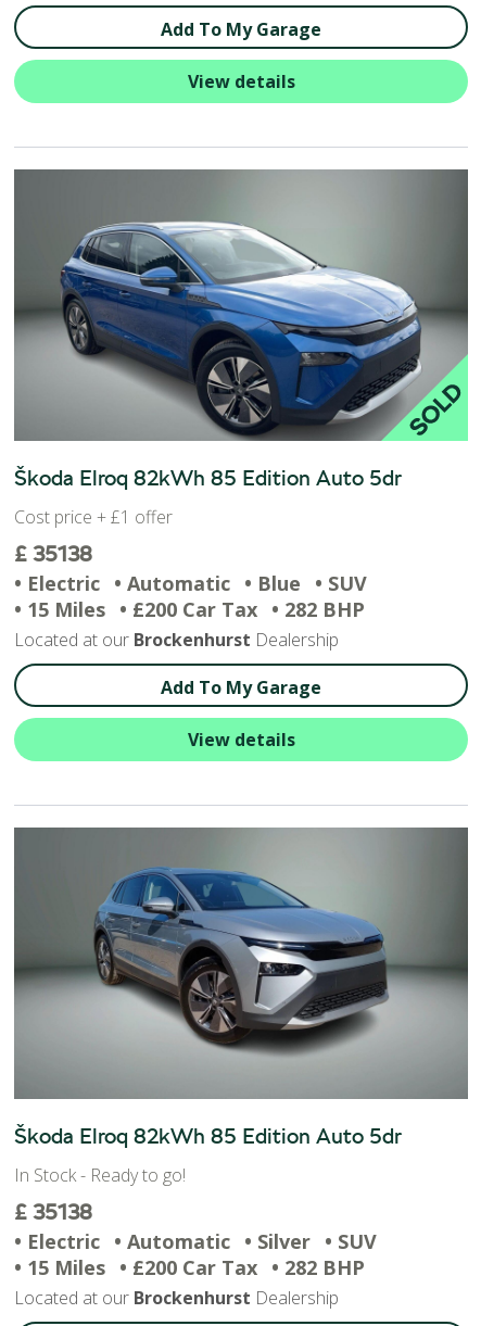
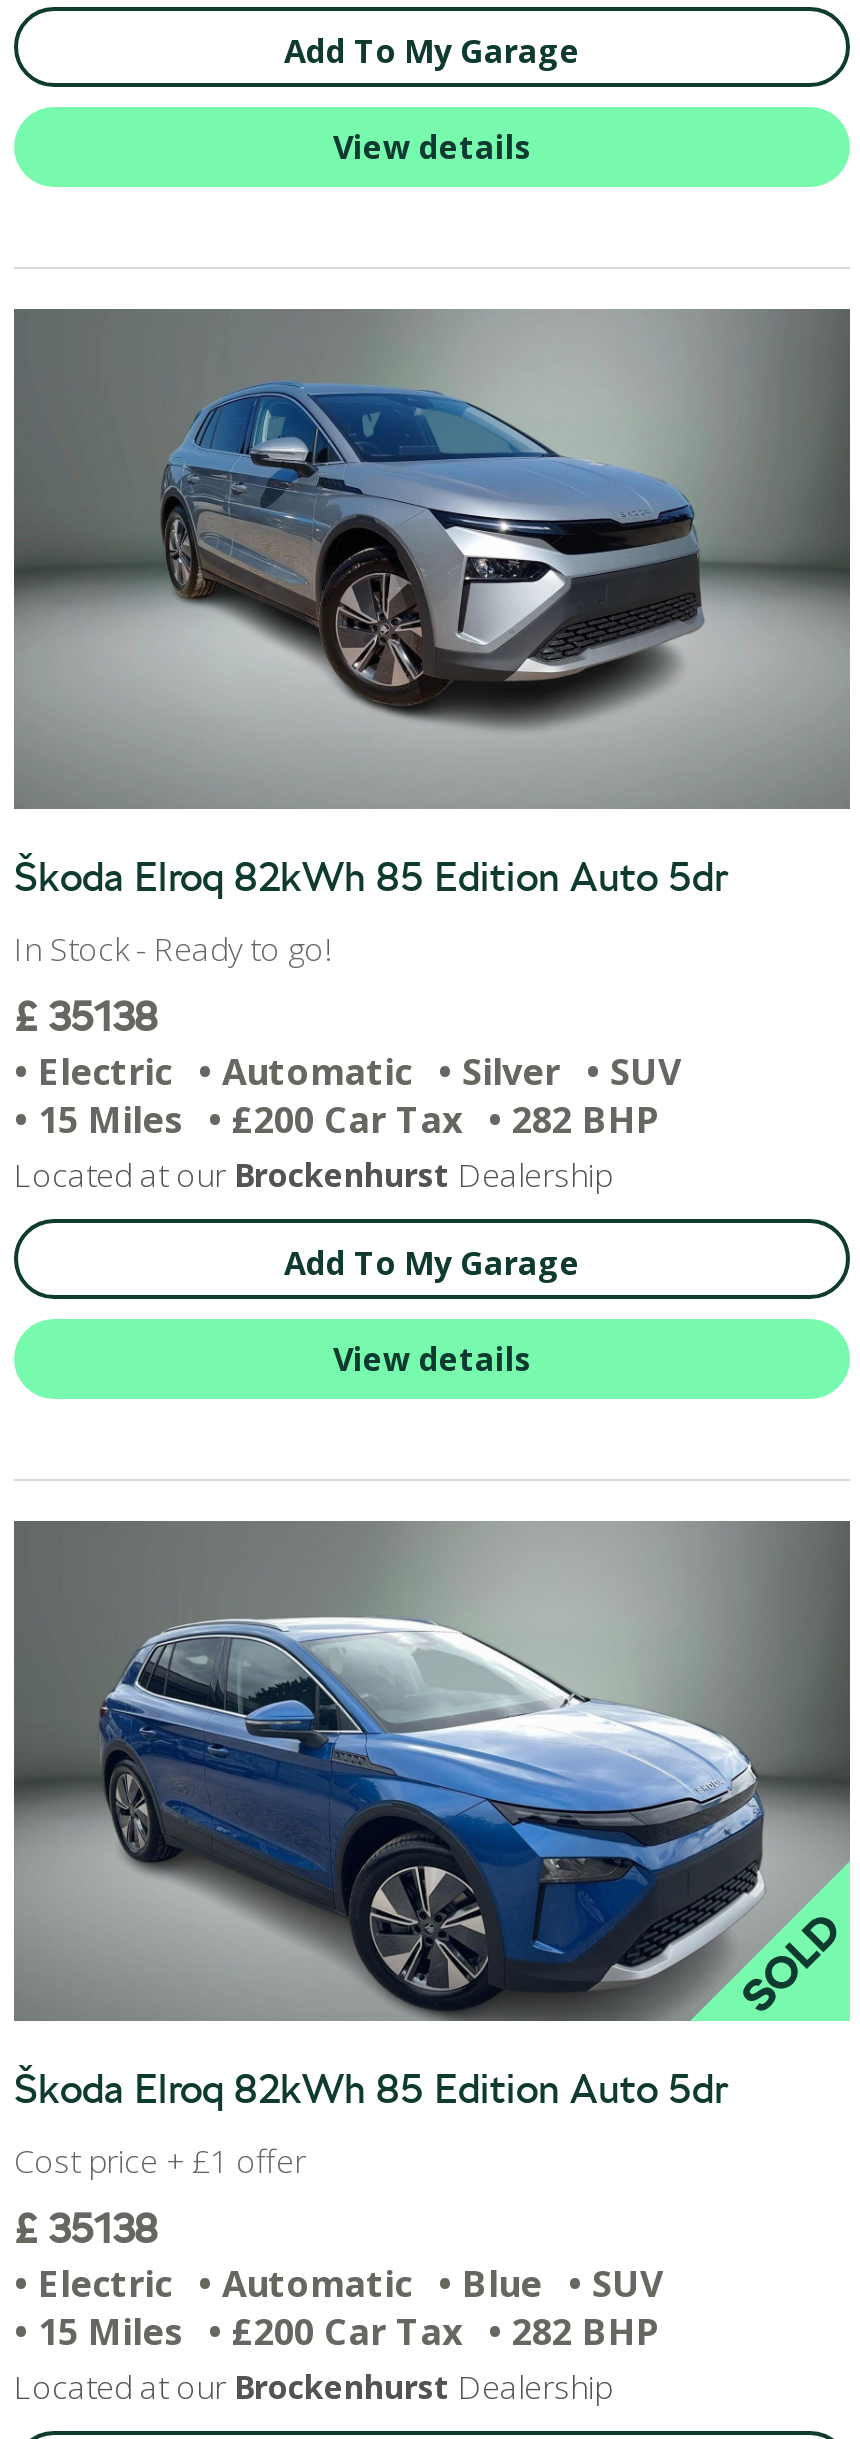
moved [61,210,469,442] -> [98,1595,852,2023]: [image]
moved [14,505,181,529] -> [14,2139,322,2183]: Cost price + £1 offer
moved [14,570,367,596] -> [14,2259,664,2307]: • Electric • Automatic • Blue • SUV
moved [62,867,469,1100] -> [102,381,852,811]: [image]
moved [14,1163,194,1187] -> [14,927,346,971]: In Stock - Ready to go!
moved [14,1228,377,1254] -> [14,1047,682,1095]: • Electric • Automatic • Silver • SUV

